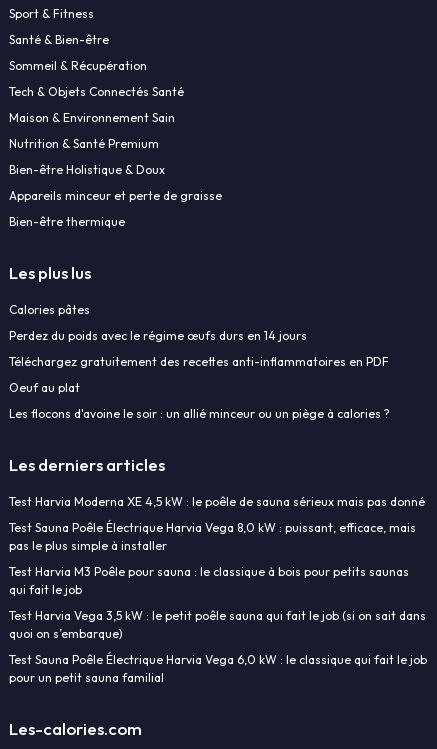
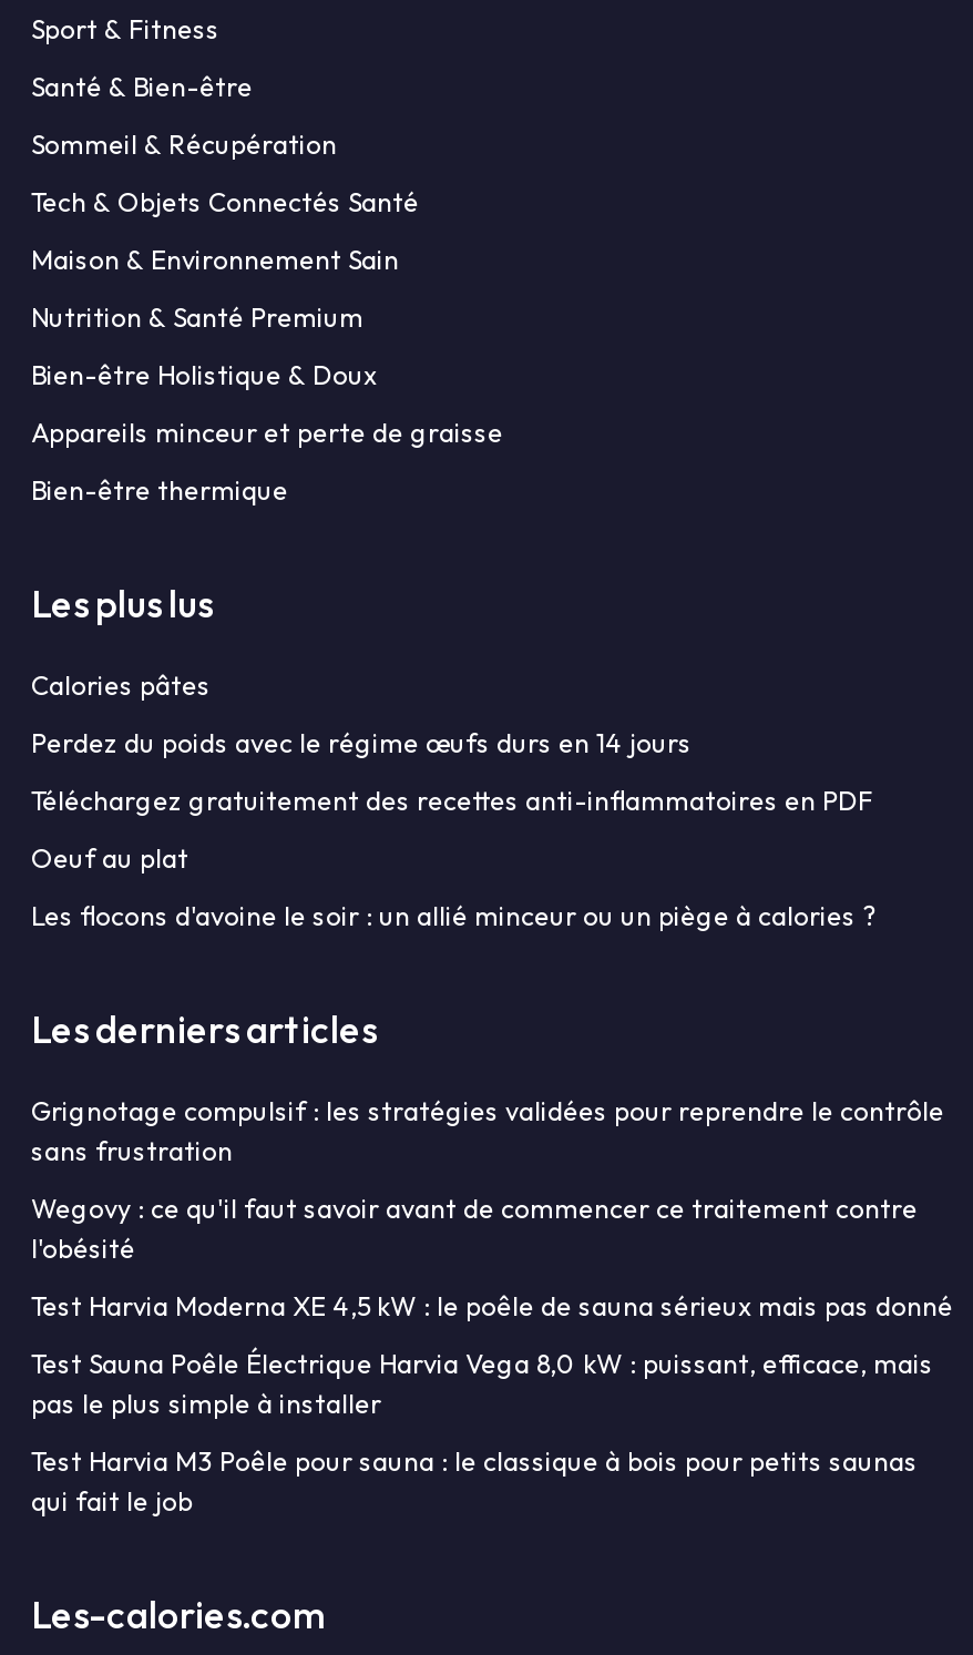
none -> [31,1094,944,1265] Grignotage compulsif : les stratégies validées pour reprendre le contrôle | sans frustration | Wegovy : ce qu'il faut savoir avant de commencer ce traitement contre | l'obésité
moved [9,494,425,597] -> [31,1289,953,1517]: Test Harvia Moderna XE 4,5 kW : le poêle de sauna sérieux mais pas donné | Test Sauna Poêle Électrique Harvia Vega 8,0 kW : puissant, efficace, mais | pas le plus simple à installer | Test Harvia M3 Poêle pour sauna : le classique à bois pour petits saunas | qui fait le job
[9,608,427,685] Test Harvia Vega 3,5 kW : le petit poêle sauna qui fait le job (si on sait dans | quoi on s’embarque) | Test Sauna Poêle Électrique Harvia Vega 6,0 kW : le classique qui fait le job | pour un petit sauna familial -> none

